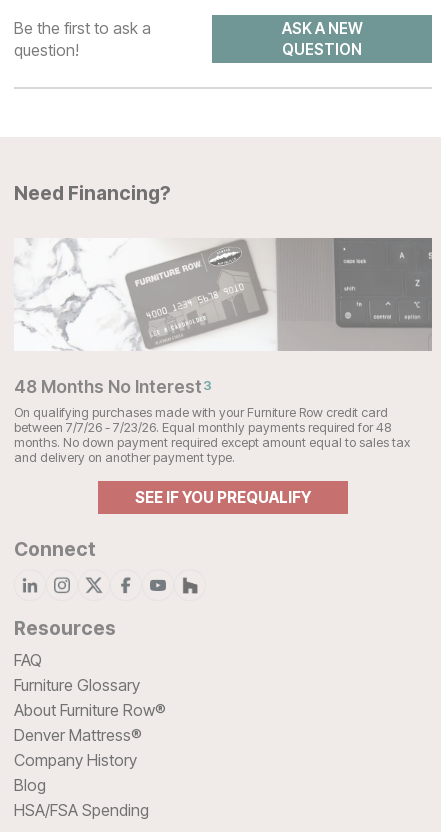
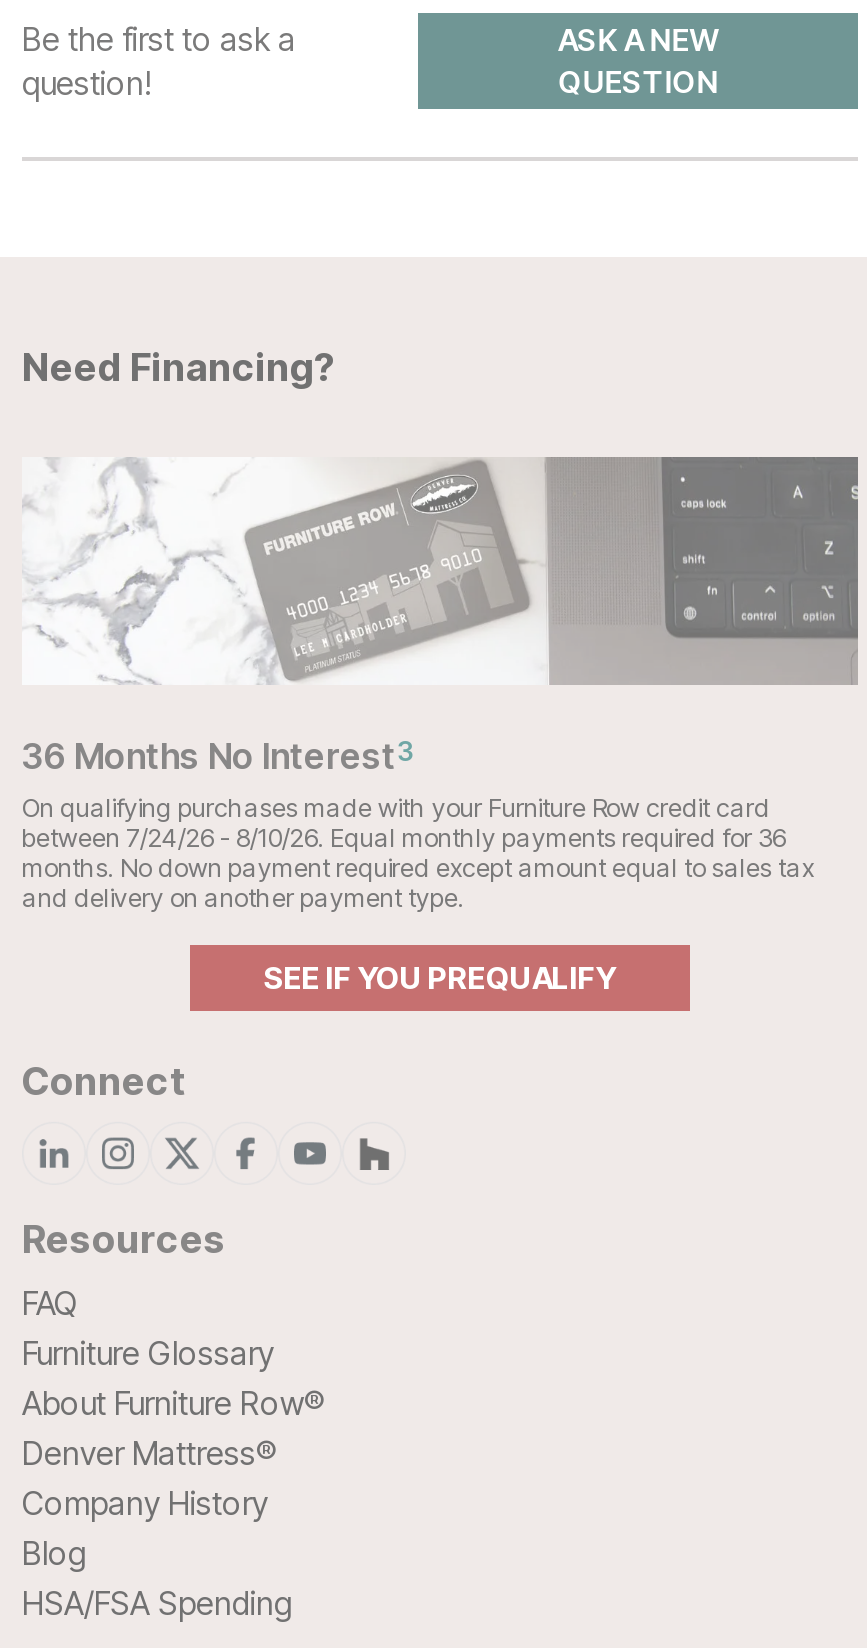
[14,376,212,397] 48 Months No Interest3 -> [22,734,416,776] 36 Months No Interest3
[14,420,391,435] between 7/7/26 - 7/23/26. Equal monthly payments required for 48 -> [22,822,786,852] between 7/24/26 - 8/10/26. Equal monthly payments required for 36

